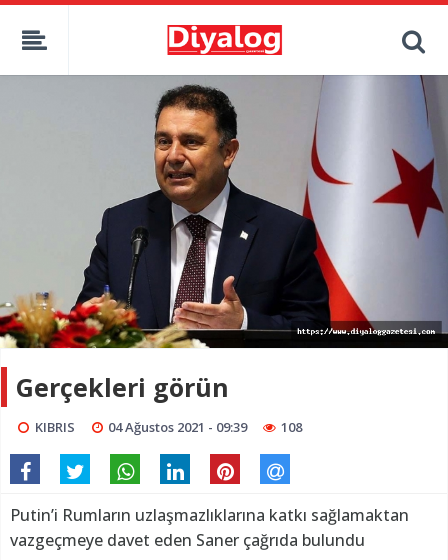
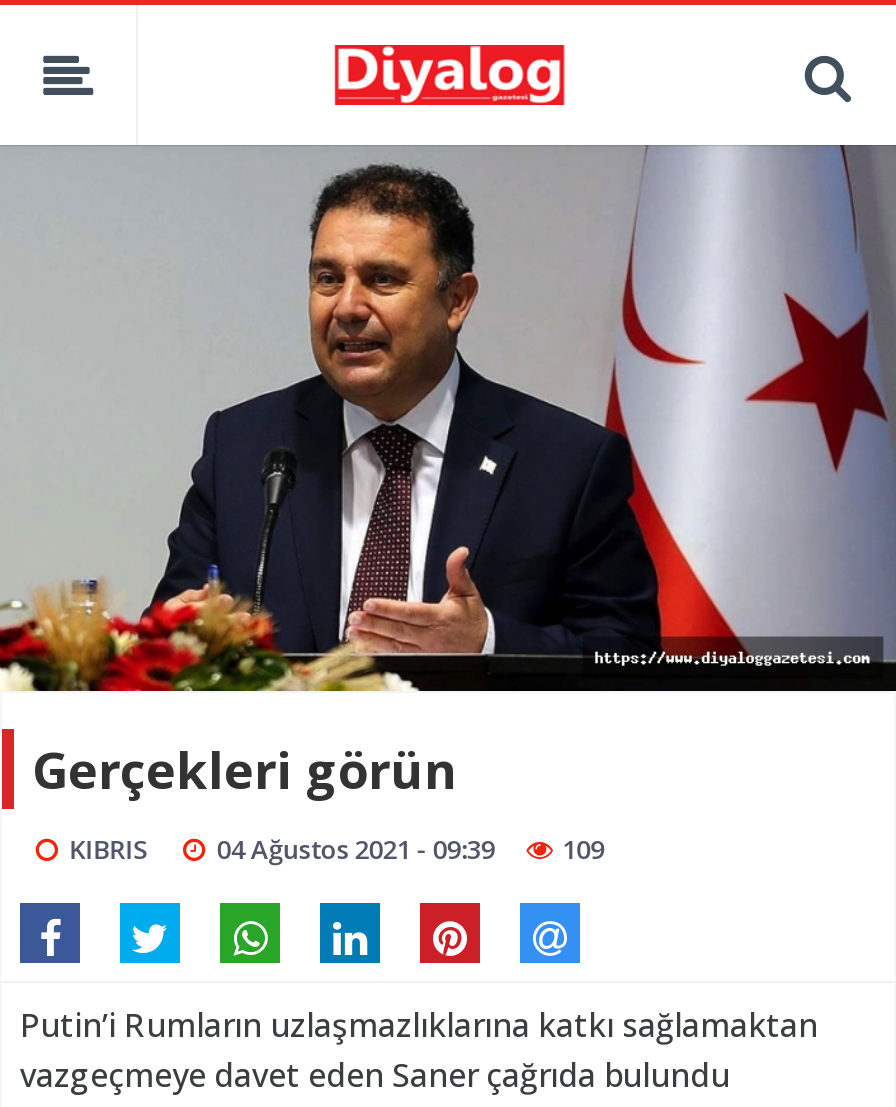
[35,418,302,436] KIBRIS 04 Ağustos 2021 - 09:39 108 -> [69,832,604,868] KIBRIS 04 Ağustos 2021 - 09:39 109

